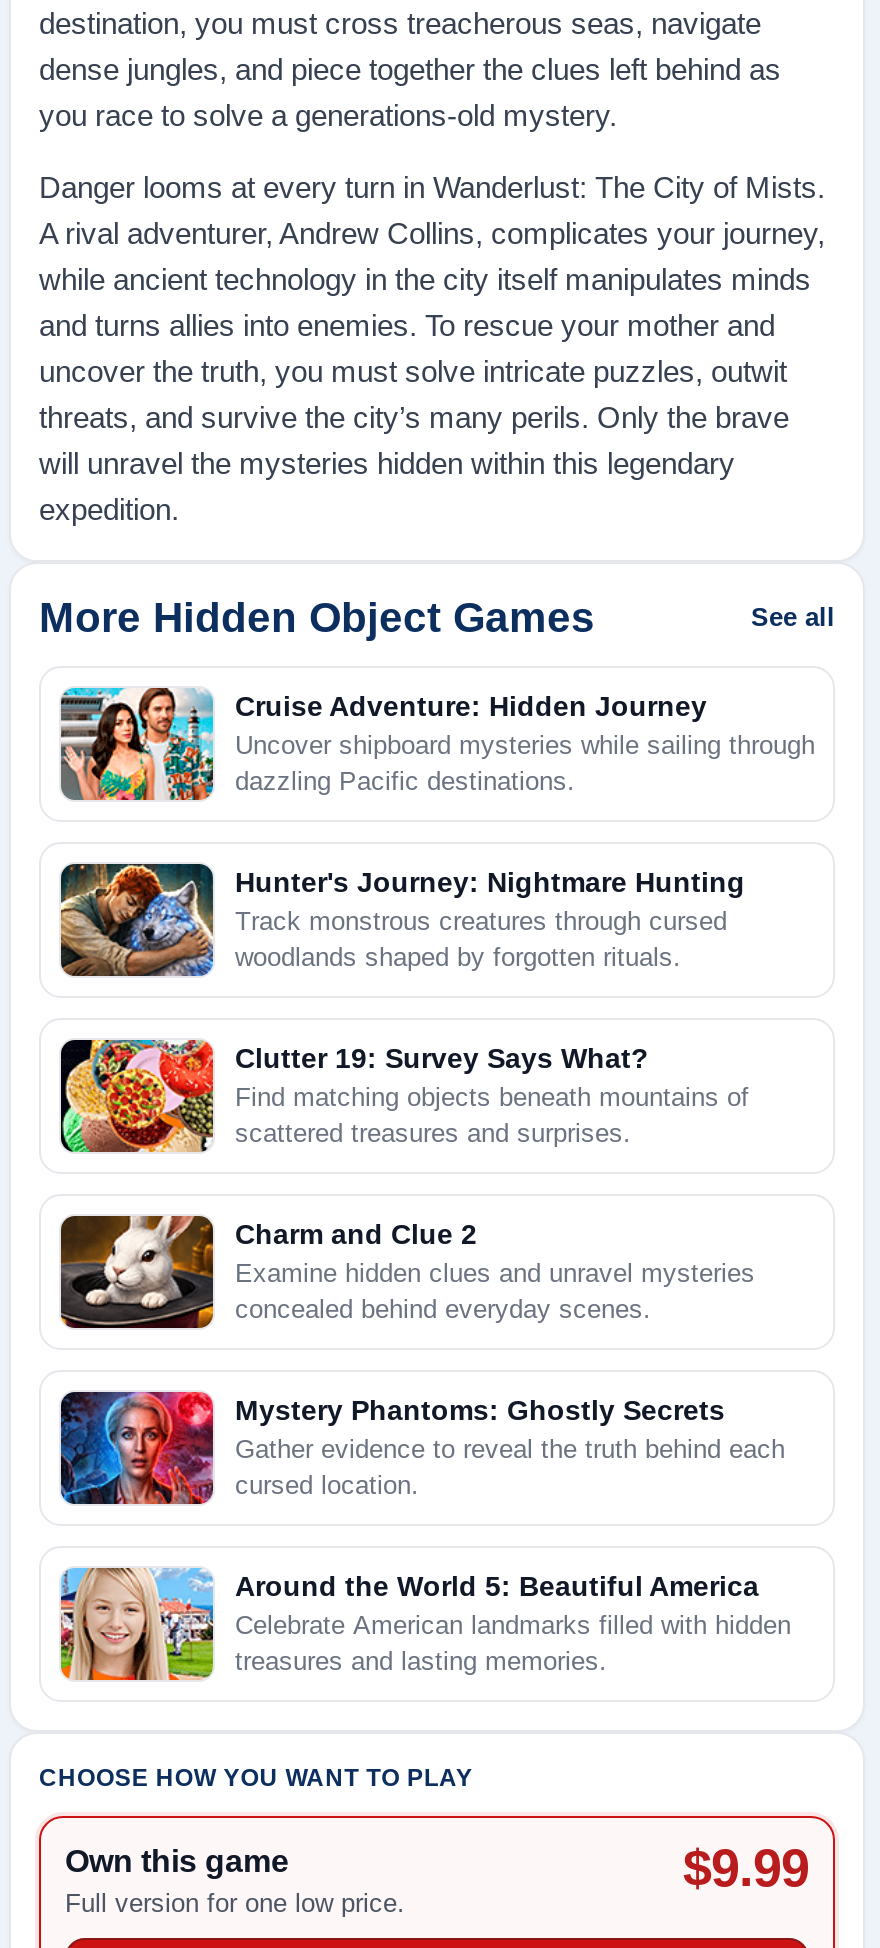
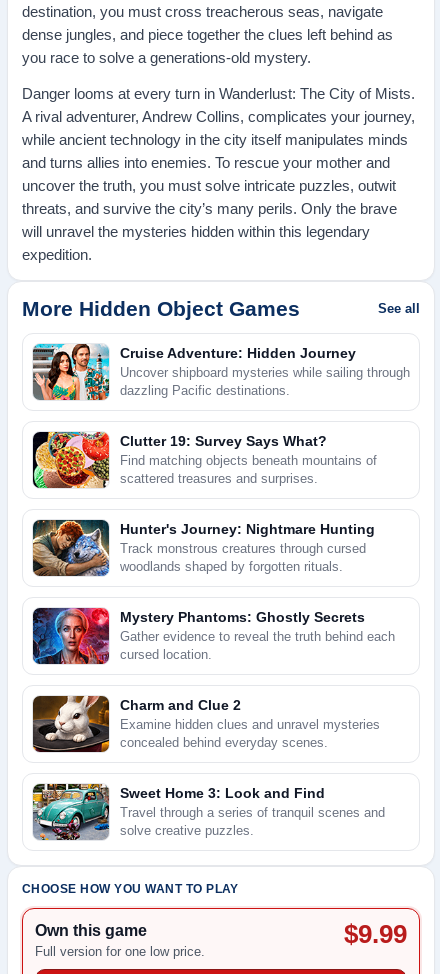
moved [61,862,745,978] -> [32,519,375,577]: [image] | Hunter's Journey: Nightmare Hunting | Track monstrous creatures through cursed | woodlands shaped by forgotten rituals.
moved [59,1036,749,1156] -> [32,430,377,490]: [image] | Clutter 19: Survey Says What? | Find matching objects beneath mountains of | scattered treasures and surprises.
moved [59,1214,755,1330] -> [33,695,380,753]: [image] | Charm and Clue 2 | Examine hidden clues and unravel mysteries | concealed behind everyday scenes.
moved [57,1388,785,1508] -> [31,606,395,666]: [image] | Mystery Phantoms: Ghostly Secrets | Gather evidence to reveal the truth behind each | cursed location.
[59,1566,791,1682] [image] | Around the World 5: Beautiful America | Celebrate American landmarks filled with hidden | treasures and lasting memories. -> [32,783,385,841] [image] | Sweet Home 3: Look and Find | Travel through a series of tranquil scenes and | solve creative puzzles.

